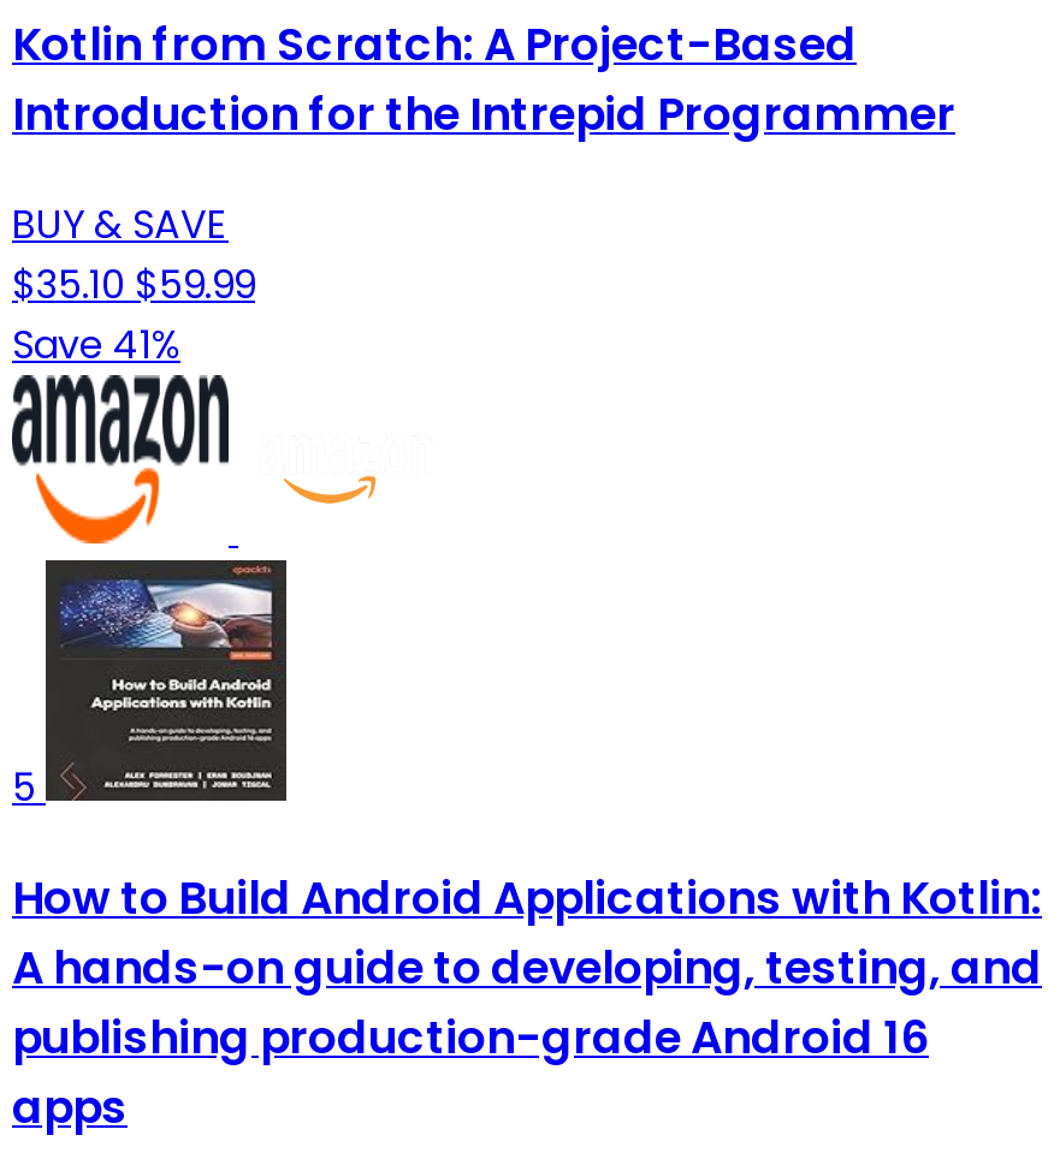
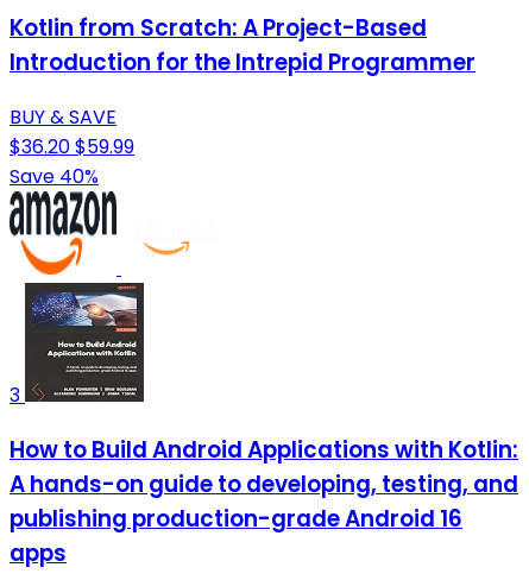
[12,258,255,313] $35.10 $59.99 -> [10,133,134,161] $36.20 $59.99
[12,318,180,373] Save 41% -> [10,163,99,190] Save 40%
[12,760,46,816] 5 -> [10,382,25,409] 3

